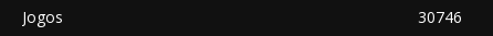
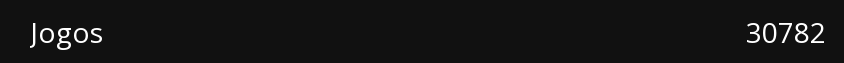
[418,7,462,27] 30746 -> [746,12,826,50] 30782

